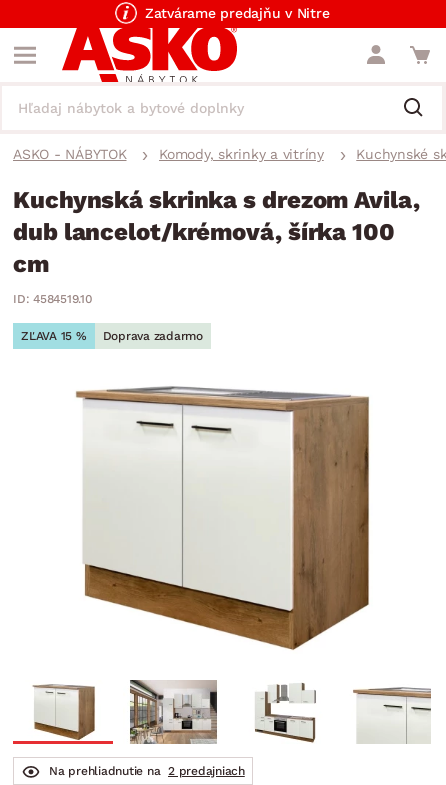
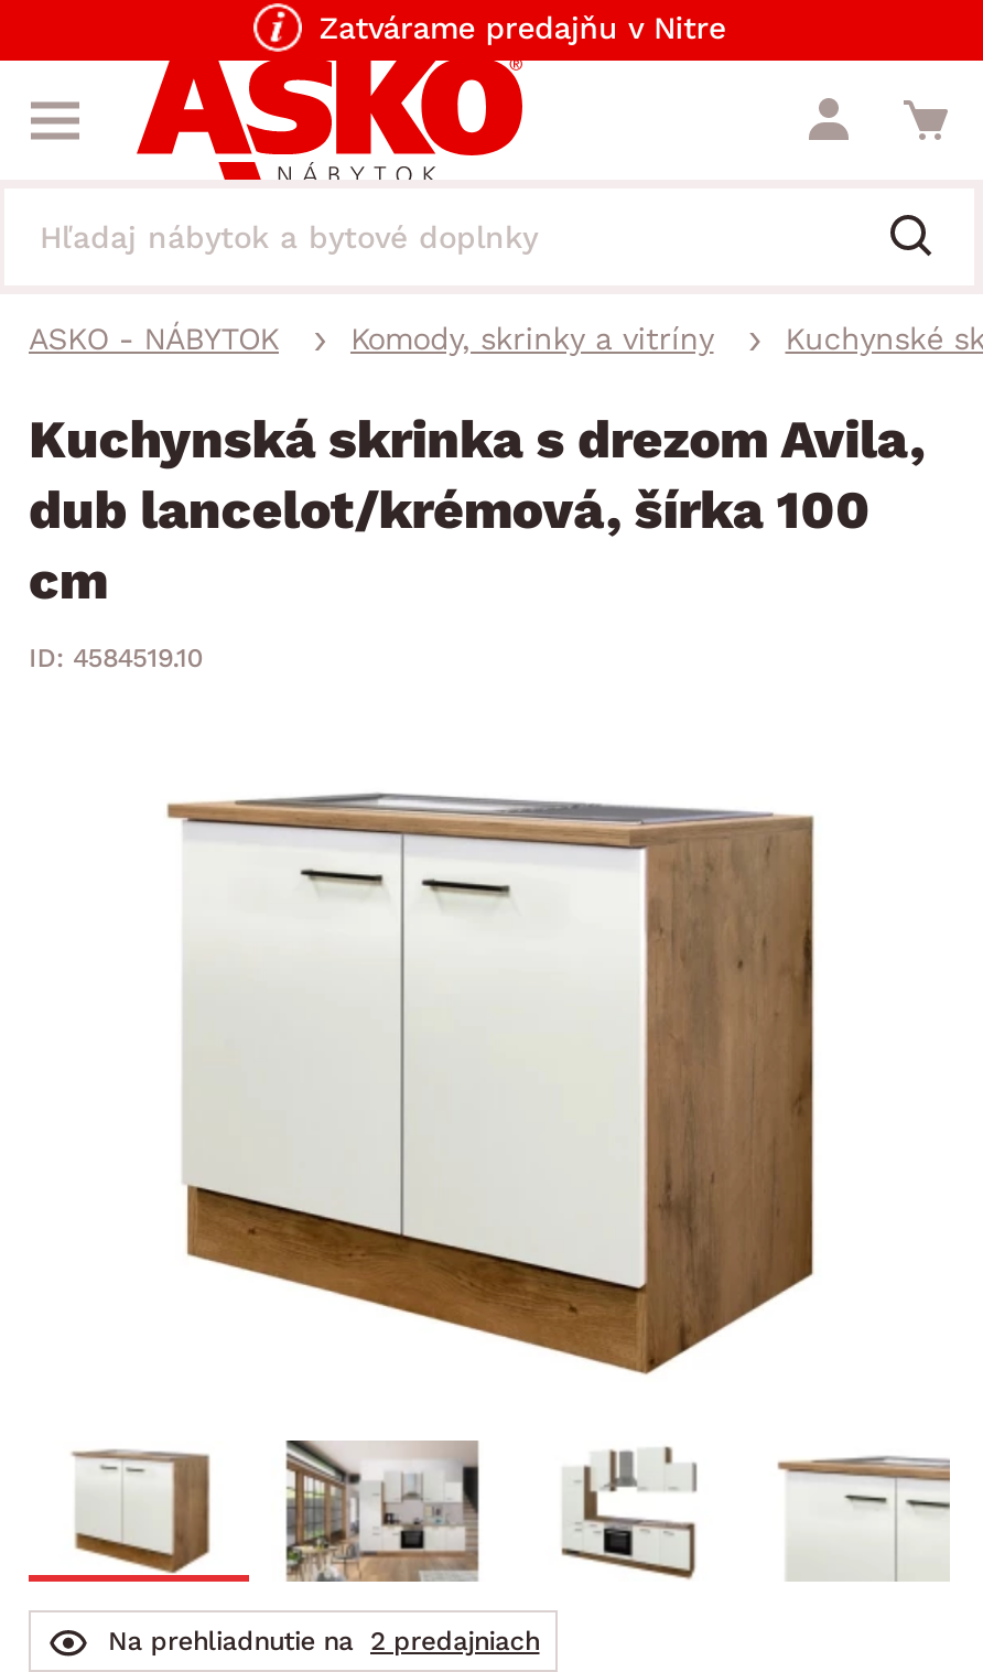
[21,329,203,343] ZĽAVA 15 % | Doprava zadarmo -> none

